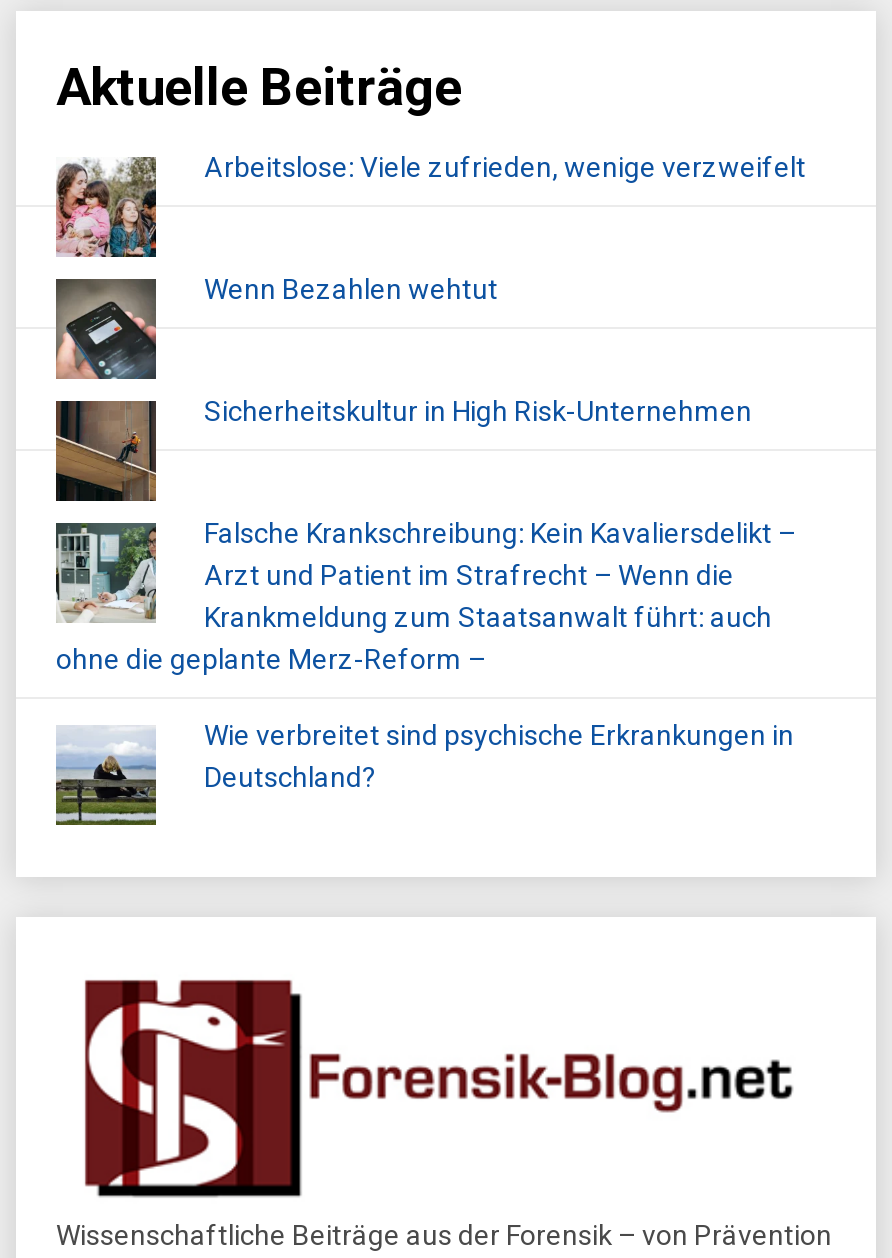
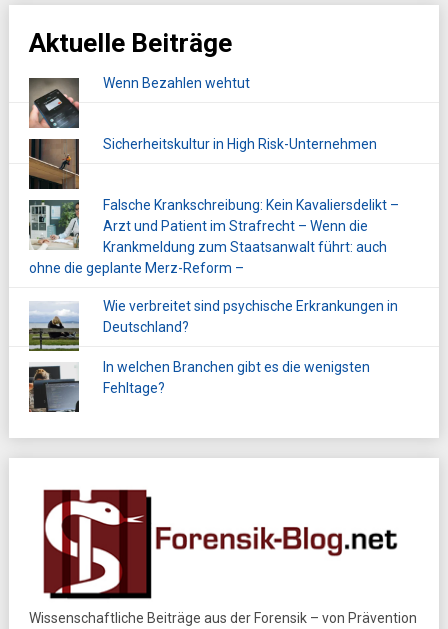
[56,150,806,258] [image] | Arbeitslose: Viele zufrieden, wenige verzweifelt -> none
moved [50,272,796,792] -> [26,75,399,335]: [image] | Wenn Bezahlen wehtut | Sicherheitskultur in High Risk-Unternehmen | ... | Wie verbreitet sind psychische Erkrankungen in | Deutschland?
none -> [28,359,370,413] [image] | In welchen Branchen gibt es die wenigsten | Fehltage?

